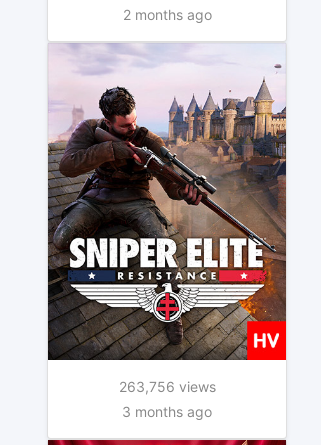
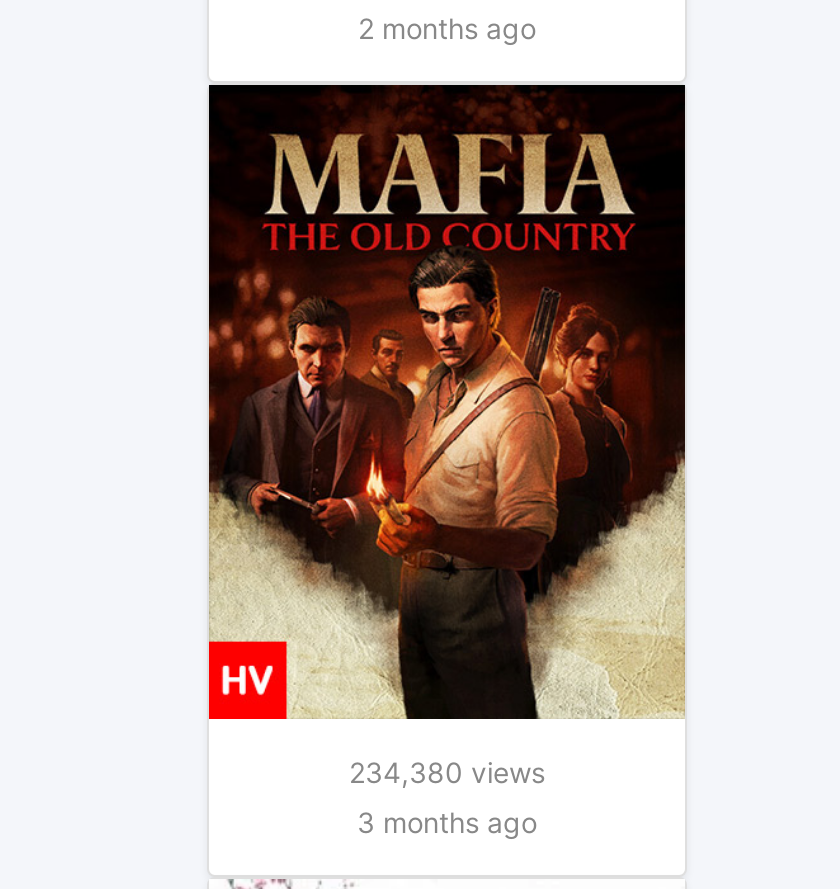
[47,43,287,395] [image] | 263,756 views -> [207,83,687,790] [image] | 234,380 views

